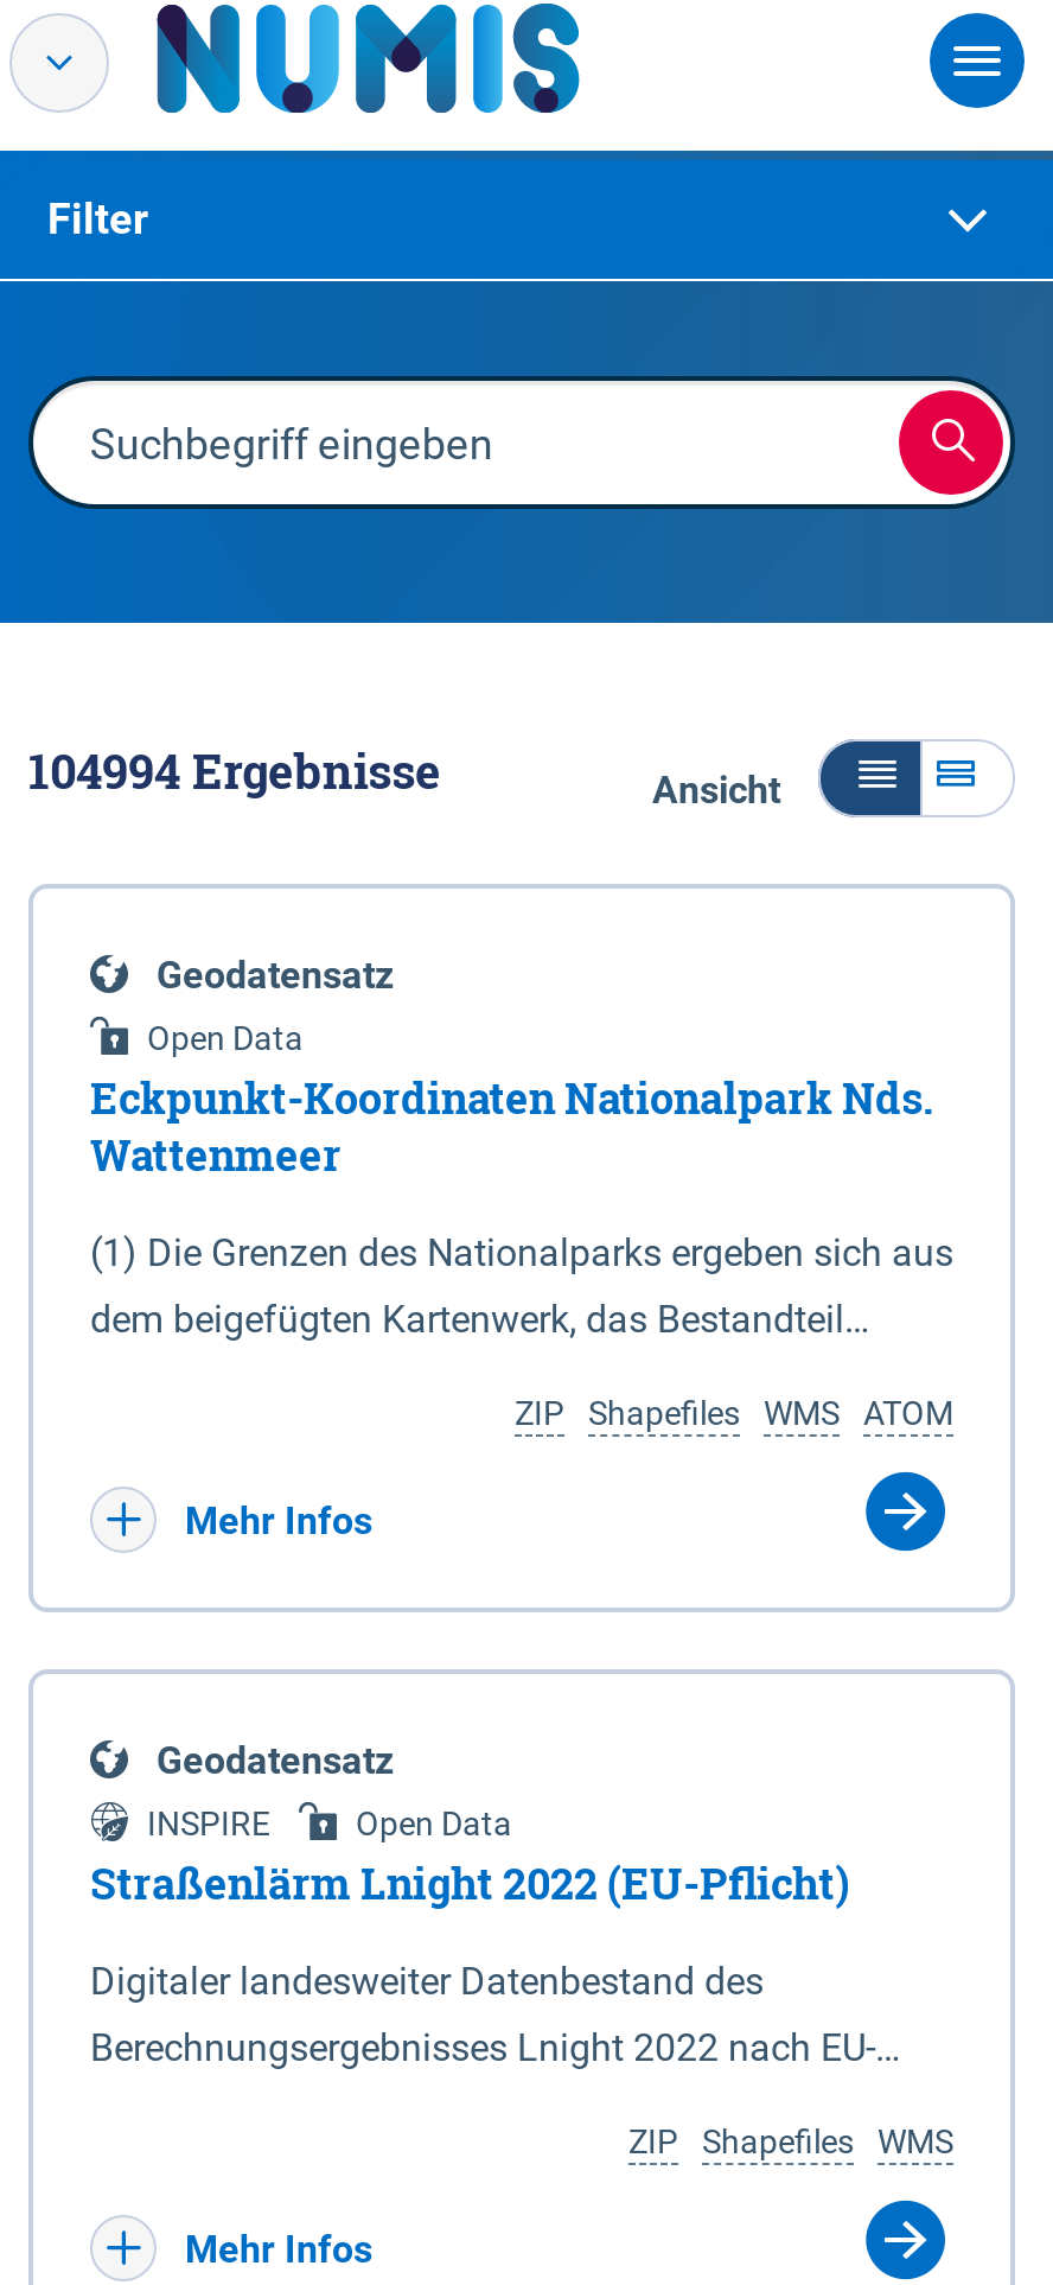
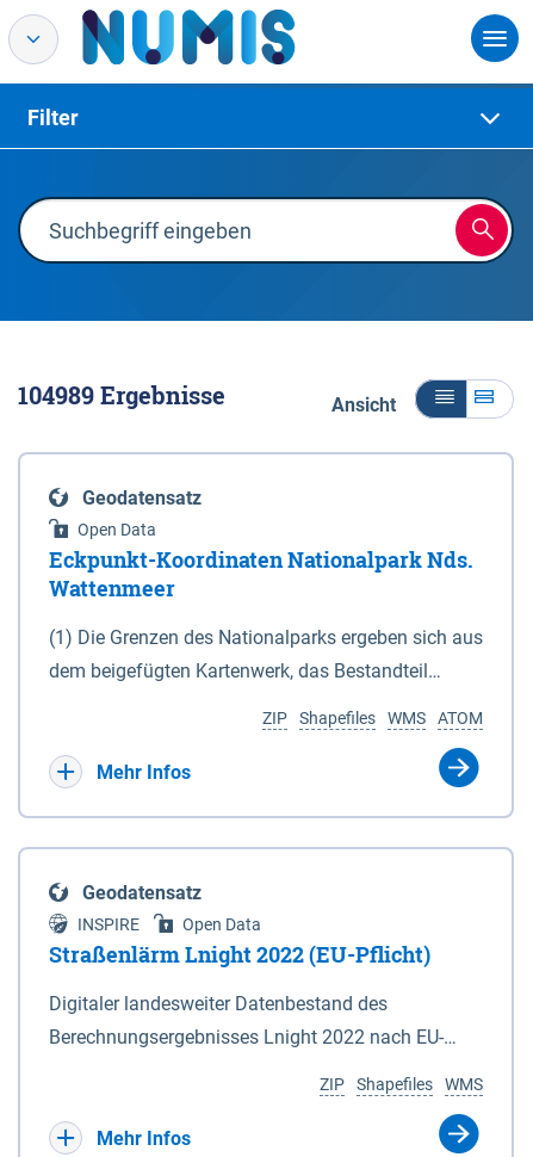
[28,739,441,801] 104994 Ergebnisse -> [18,379,225,410] 104989 Ergebnisse

